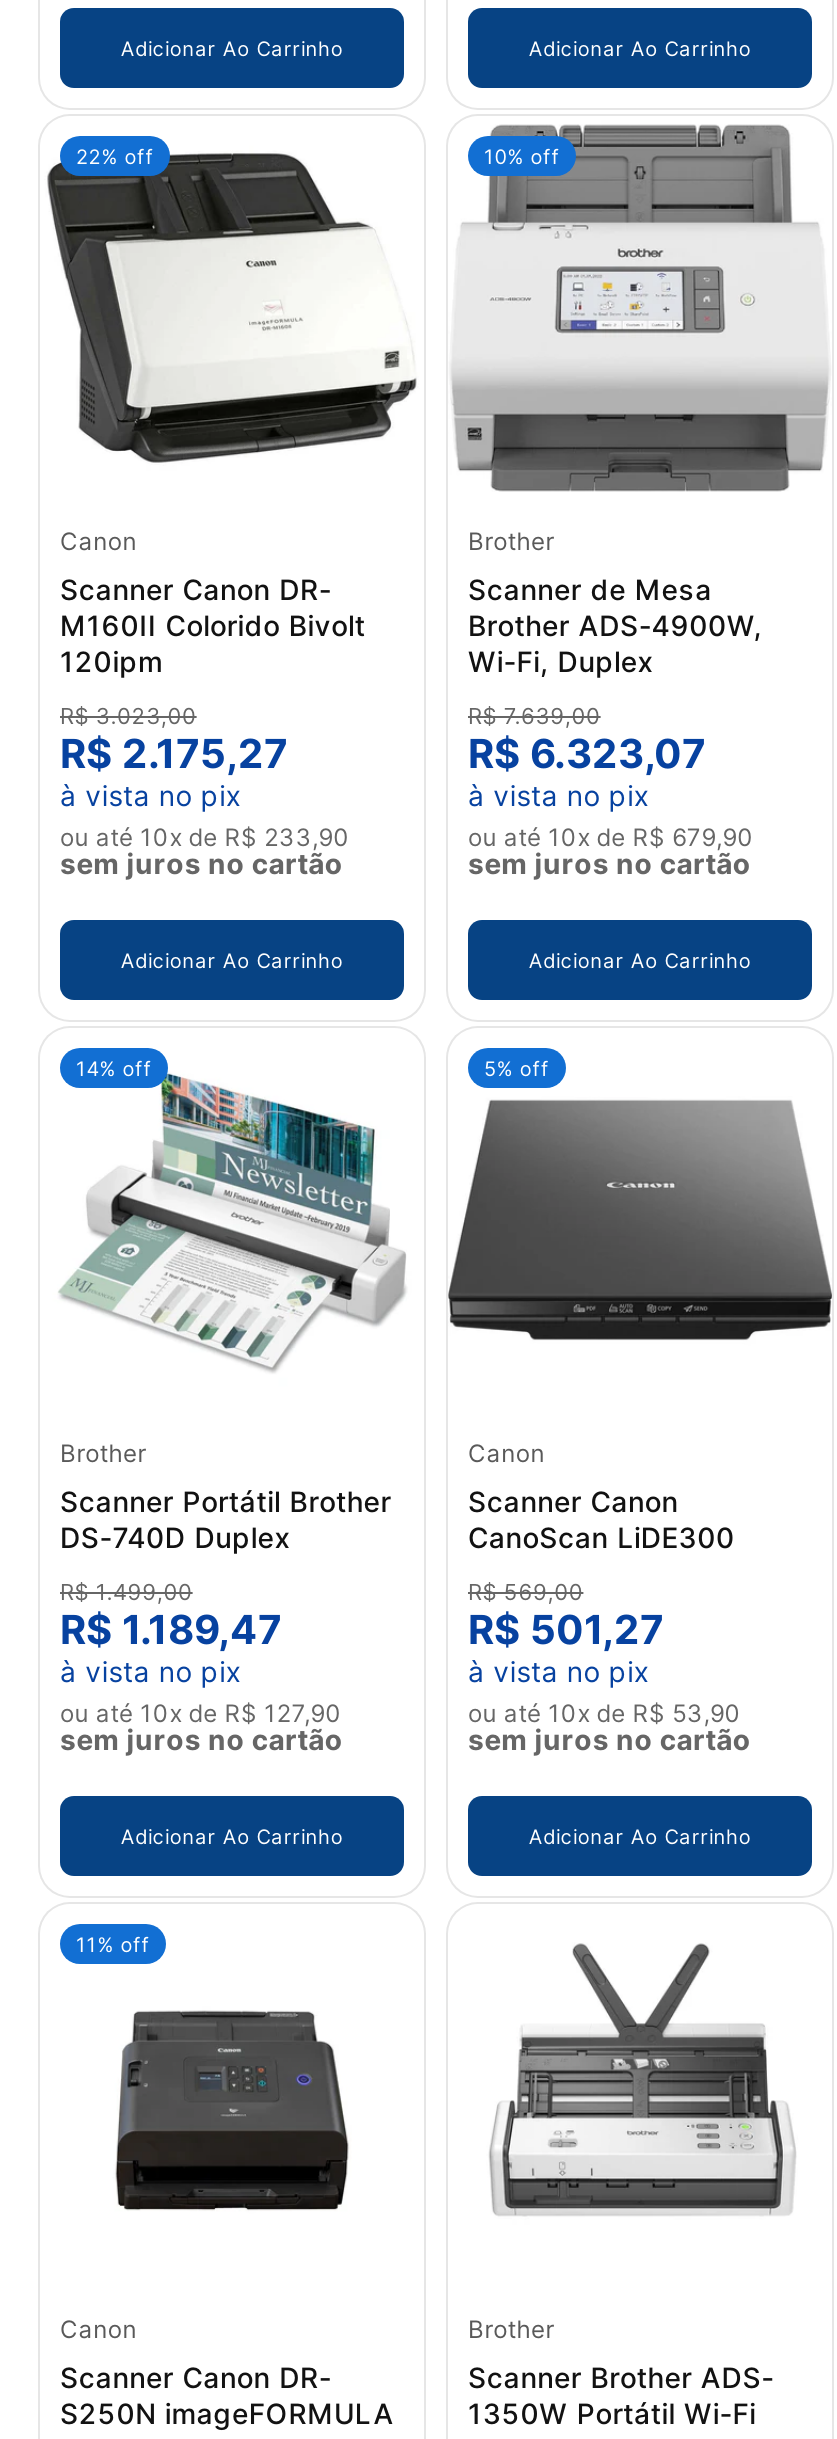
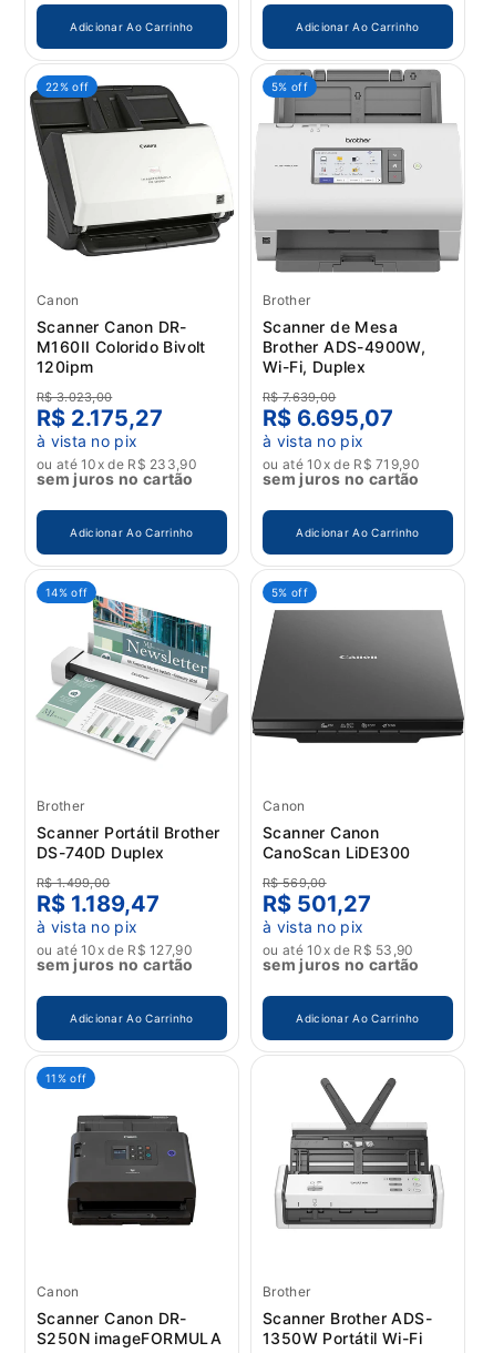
[484,143,560,167] 10% off -> [271,79,308,93] 5% off
[468,729,706,777] R$ 6.323,07 -> [263,404,393,431] R$ 6.695,07
[468,821,754,851] ou até 10x de R$ 679,90 -> [263,455,420,472] ou até 10x de R$ 719,90

